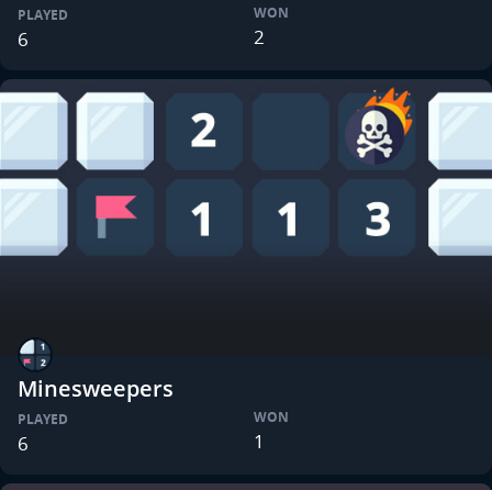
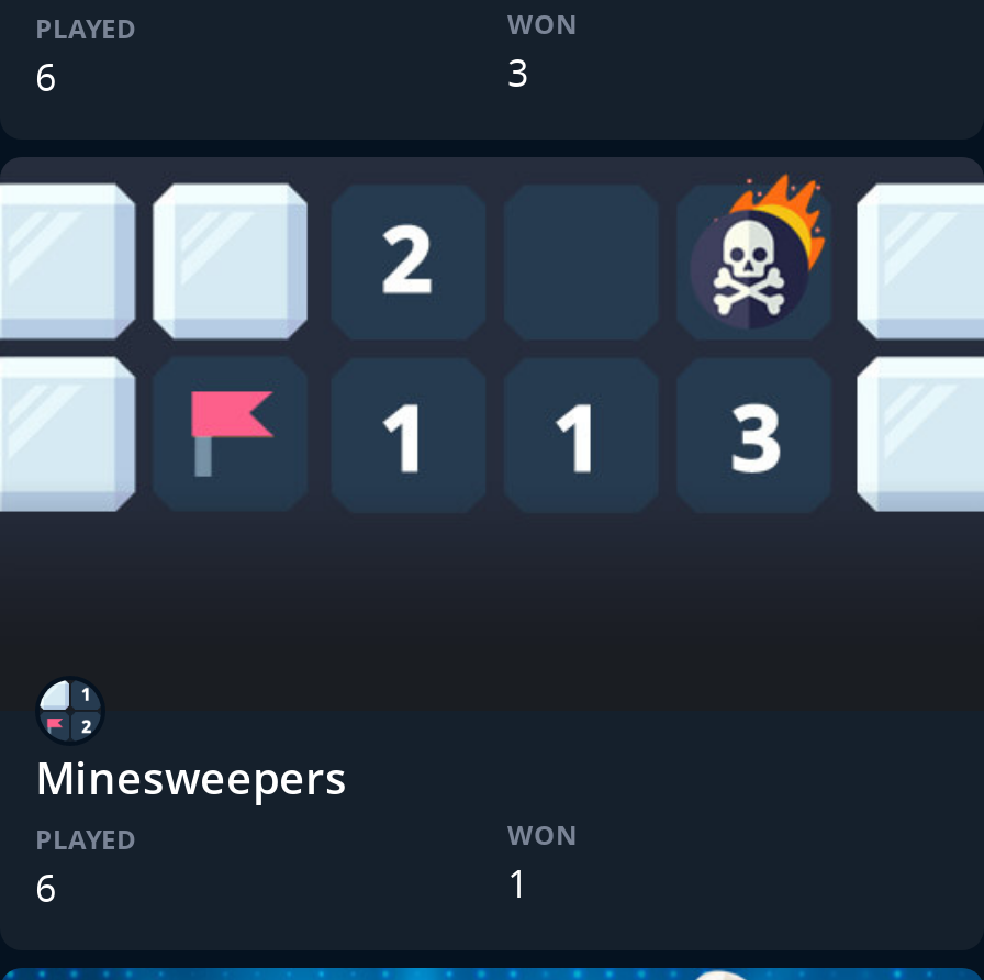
[254,24,265,49] 2 -> [507,48,529,98] 3

